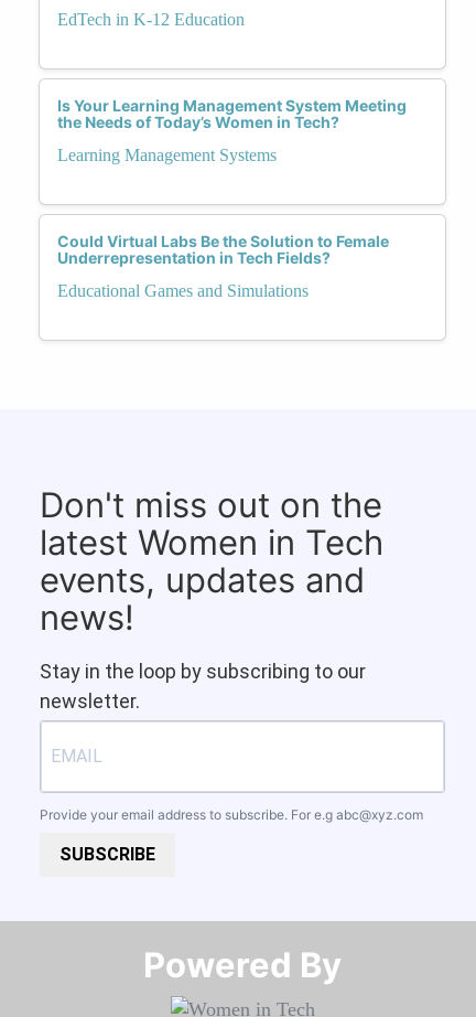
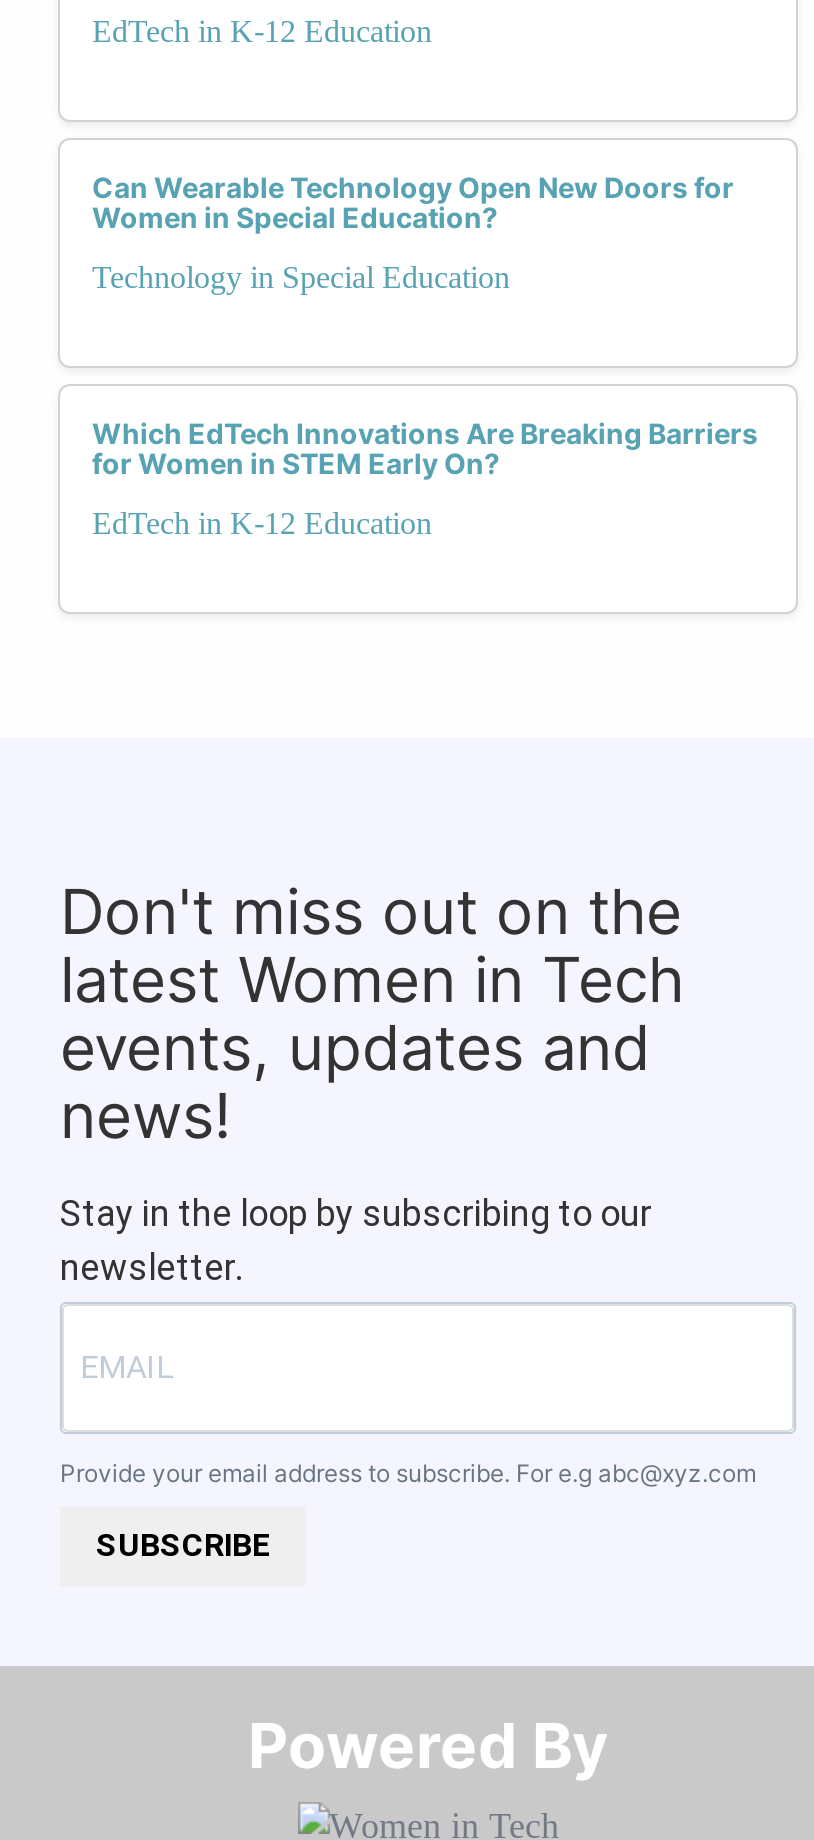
[57,96,407,131] Is Your Learning Management System Meeting | the Needs of Today’s Women in Tech? -> [92,170,734,234] Can Wearable Technology Open New Doors for | Women in Special Education?
[57,146,277,164] Learning Management Systems -> [92,260,510,294] Technology in Special Education
[57,232,389,267] Could Virtual Labs Be the Solution to Female | Underrepresentation in Tech Fields? -> [92,416,758,480] Which EdTech Innovations Are Breaking Barriers | for Women in STEM Early On?
[57,281,309,300] Educational Games and Simulations -> [92,506,432,540] EdTech in K-12 Education

